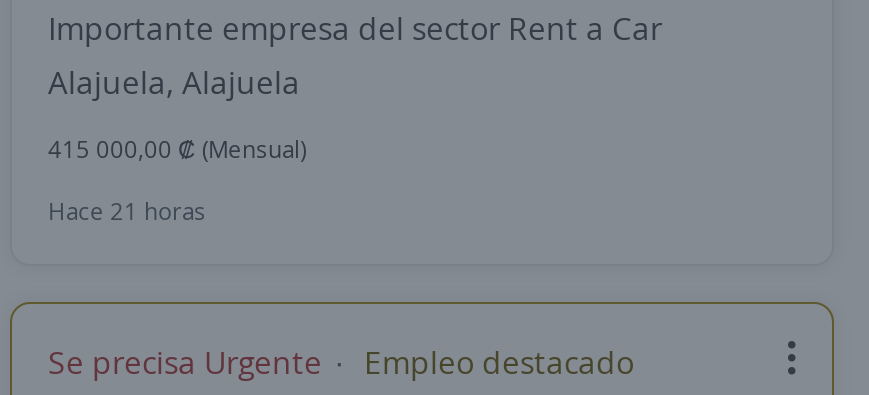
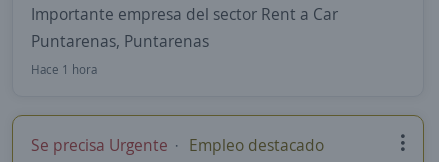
[48,60,306,228] Alajuela, Alajuela | 415 000,00 ₡ (Mensual) | Hace 21 horas -> [31,30,209,78] Puntarenas, Puntarenas | Hace 1 hora

